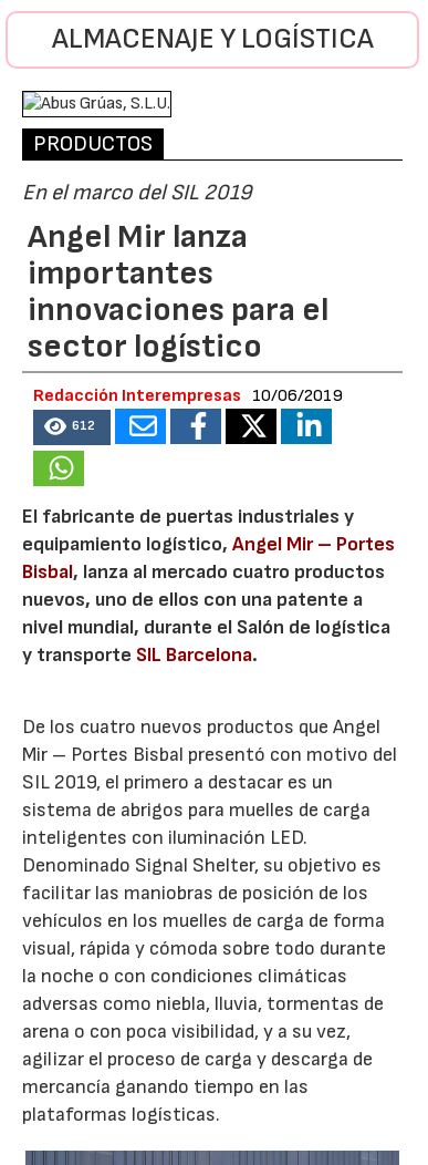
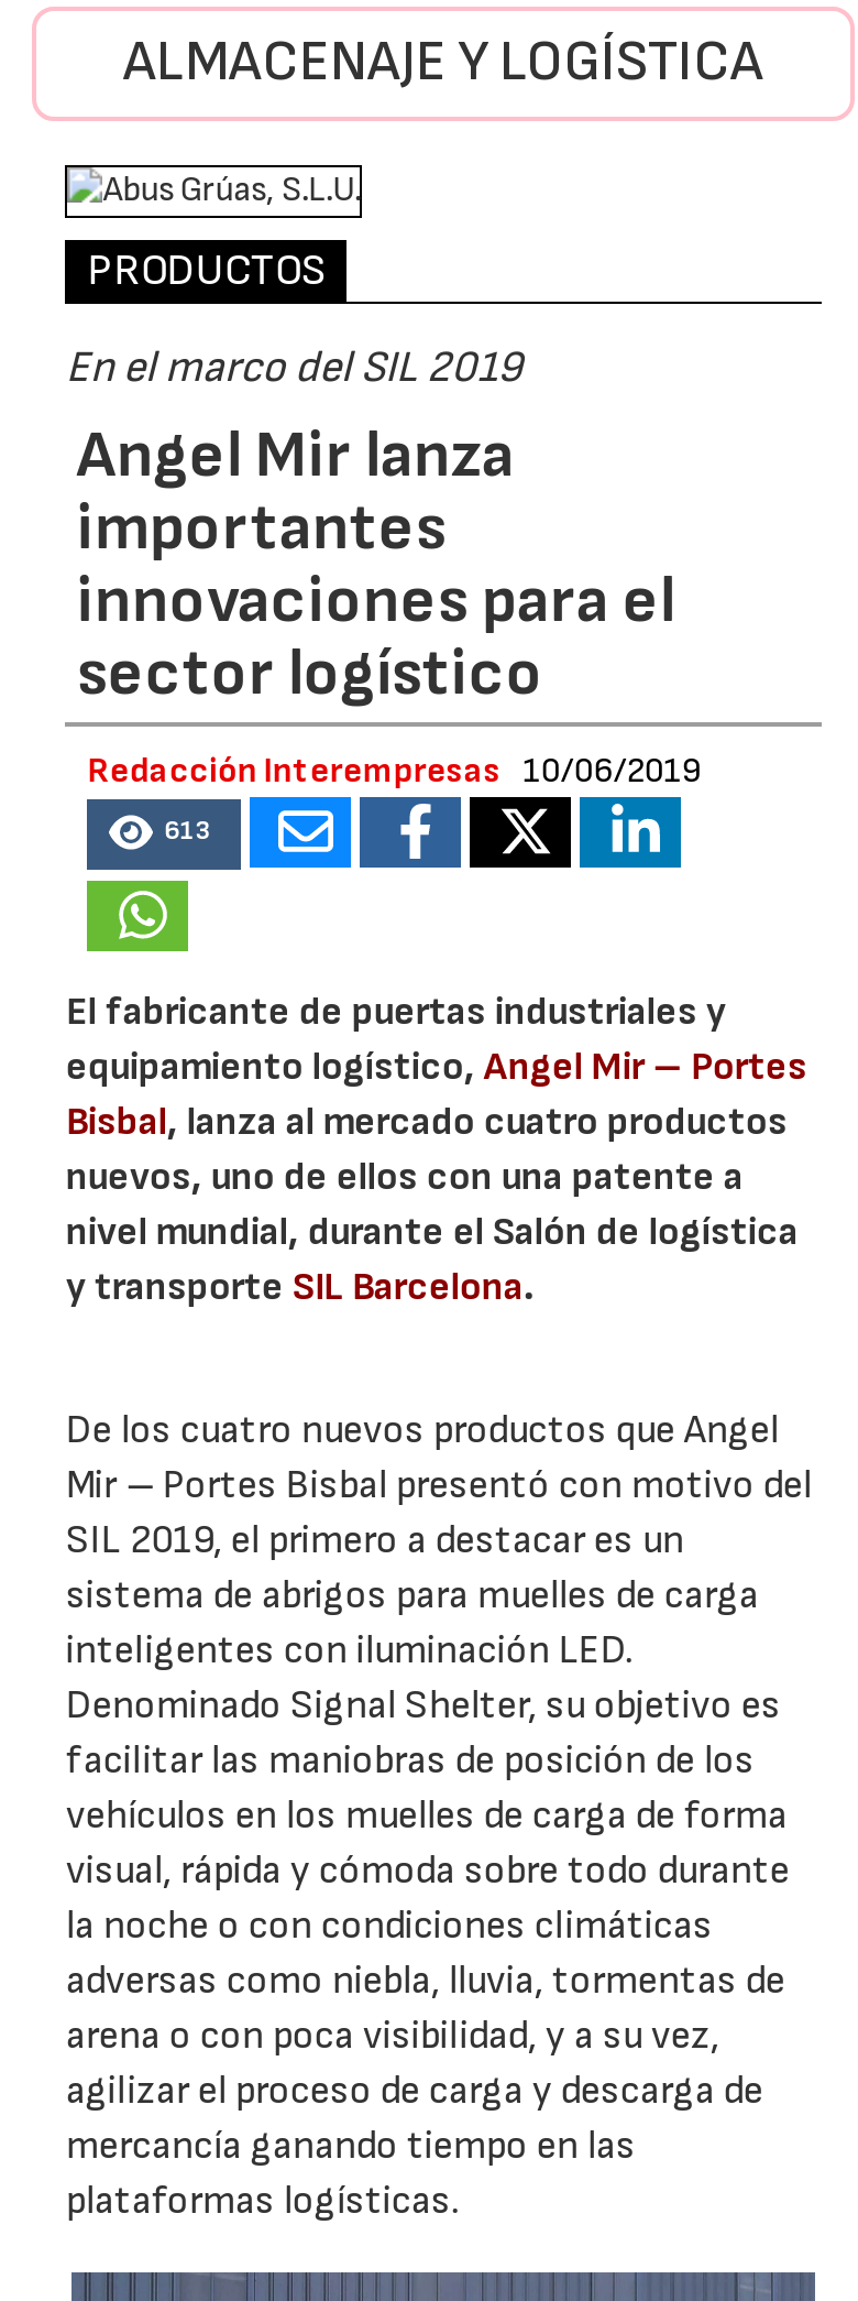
[72,417,96,434] 612 -> [165,815,211,848] 613

